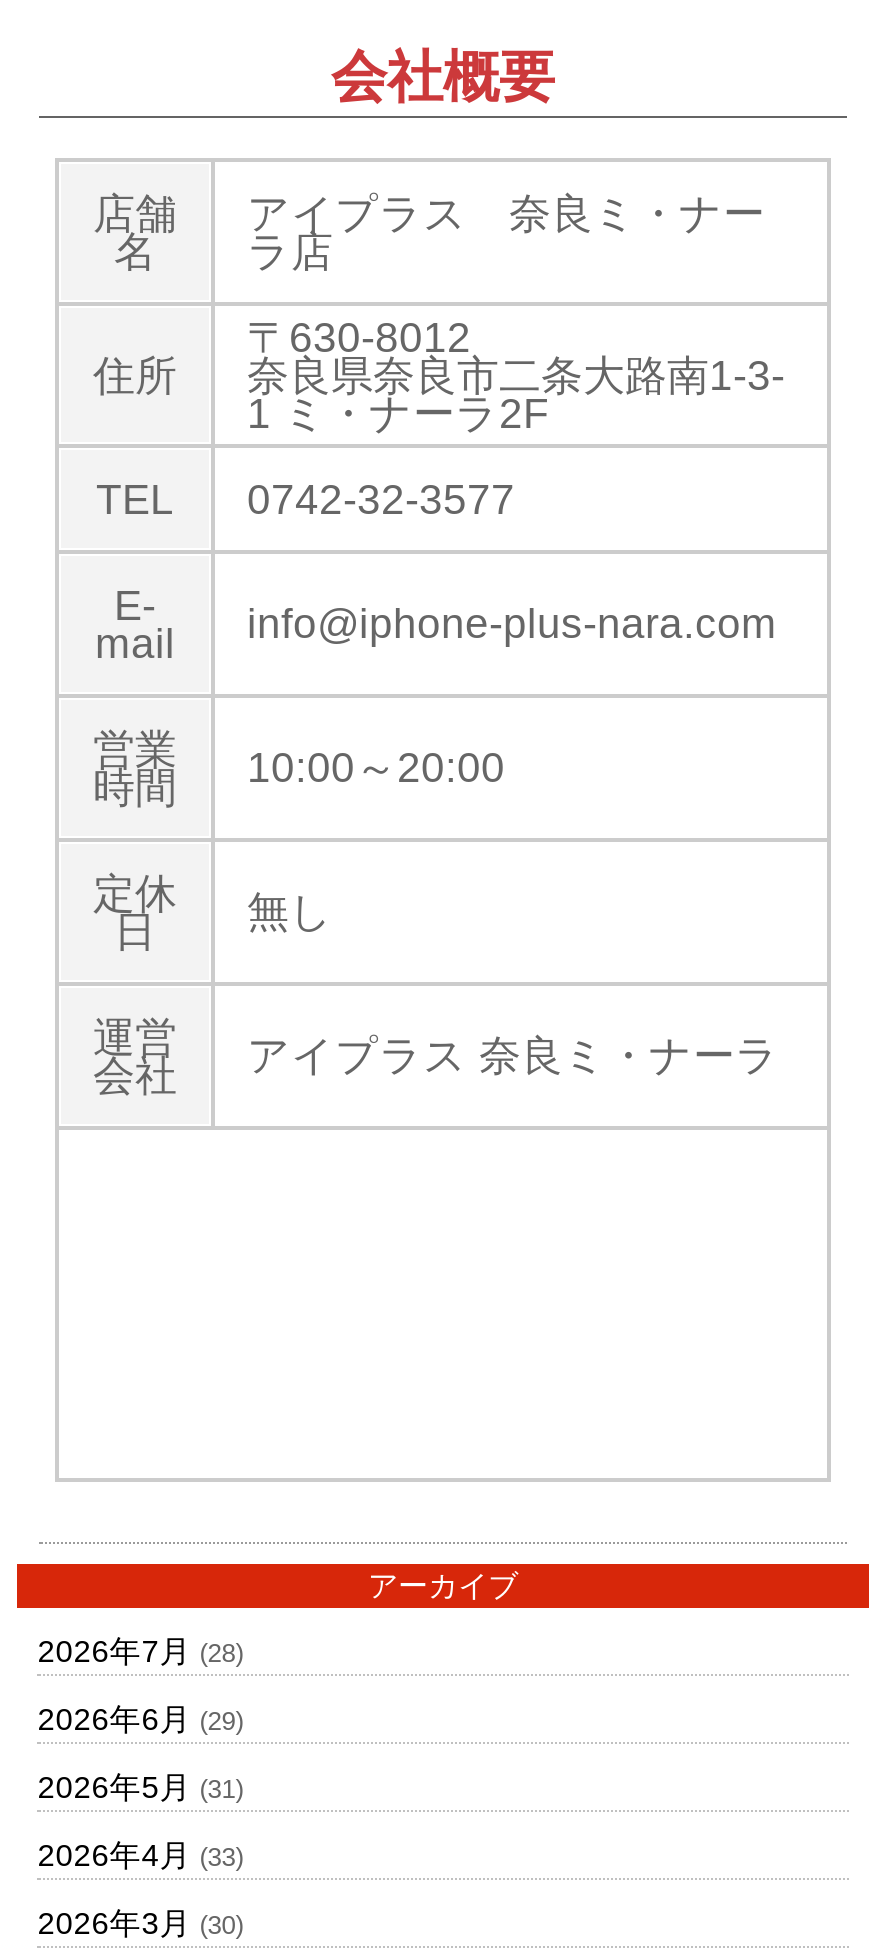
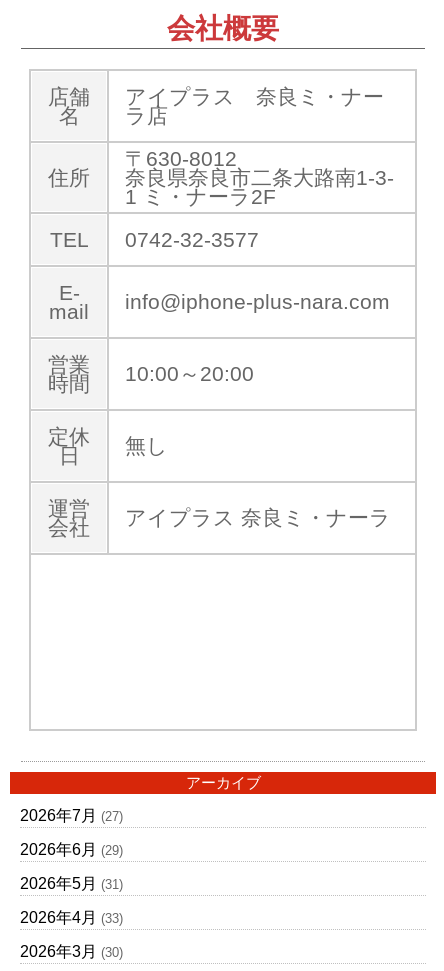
[37,1634,243,1668] 2026年7月(28) -> [20,807,123,824] 2026年7月(27)

